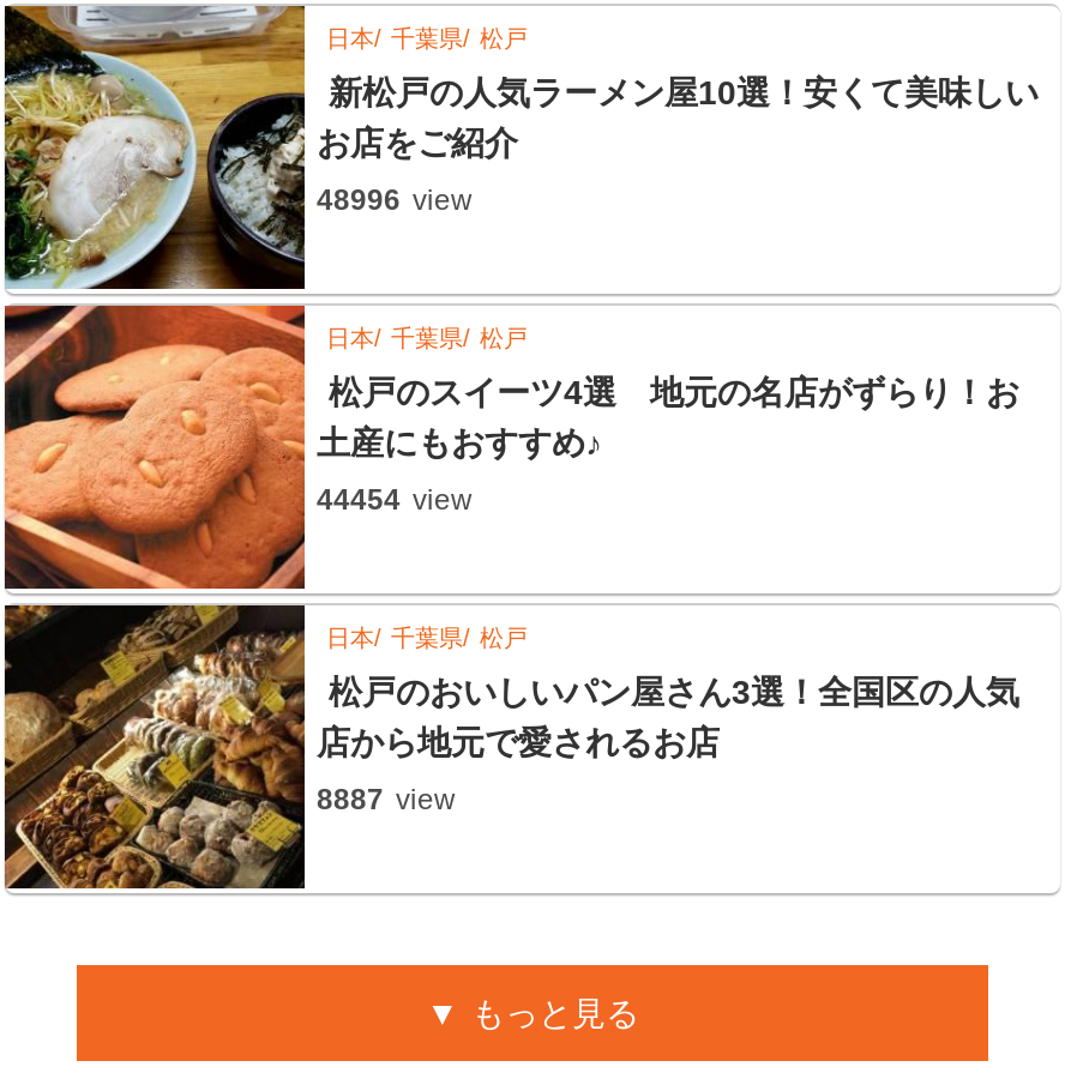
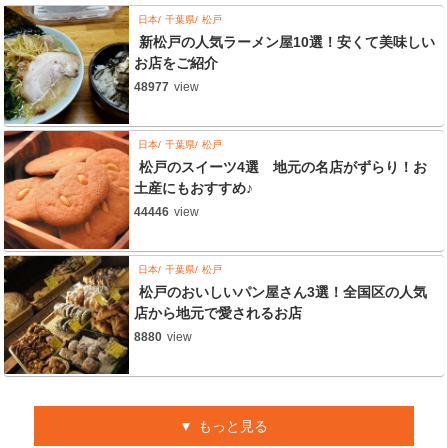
[317,184,473,217] 48996 view -> [134,80,199,94] 48977 view
[317,483,473,517] 44454 view -> [134,205,199,219] 44446 view
[317,783,456,817] 8887 view -> [134,330,192,344] 8880 view

